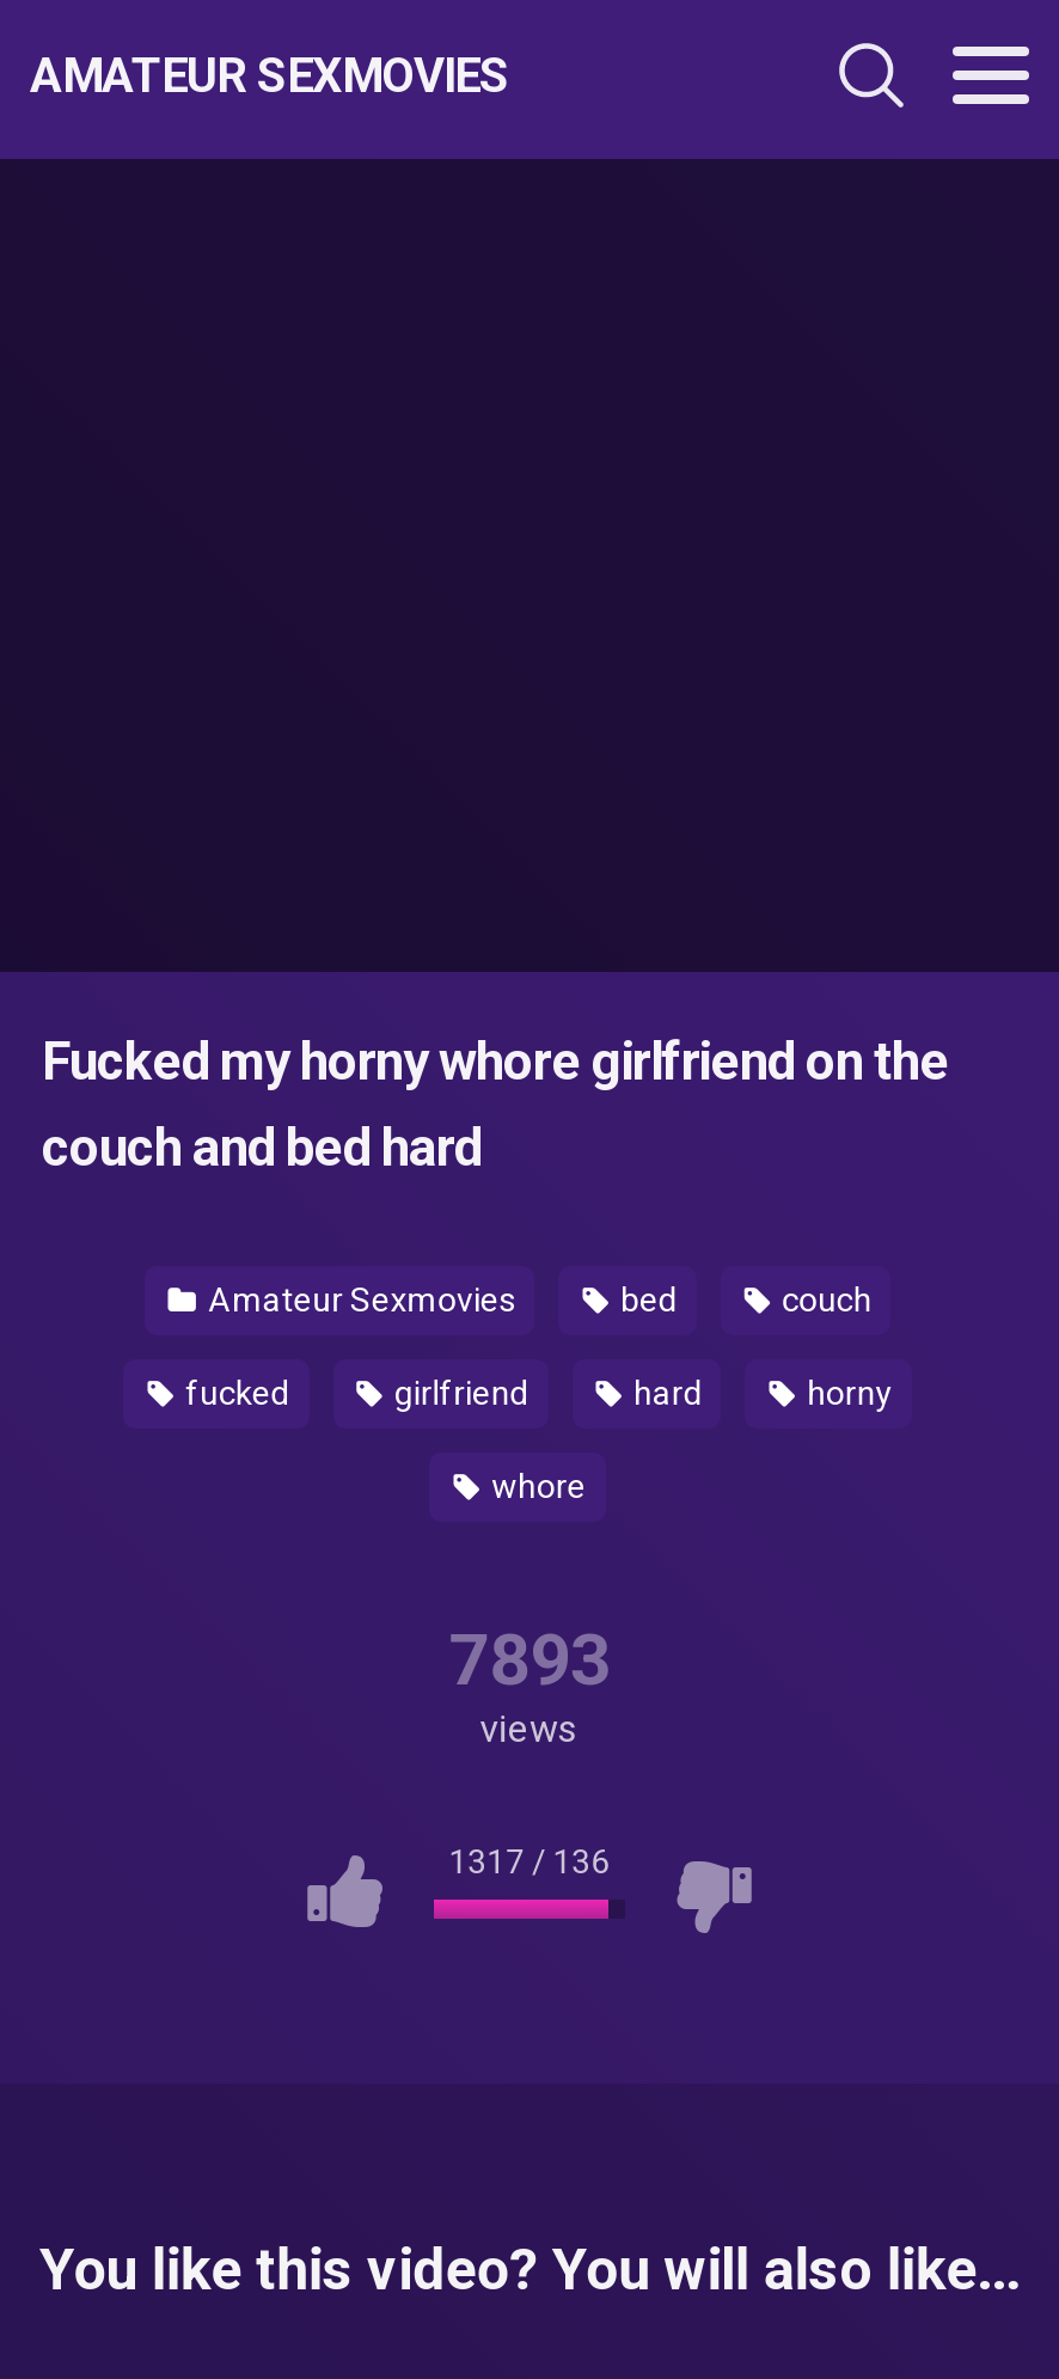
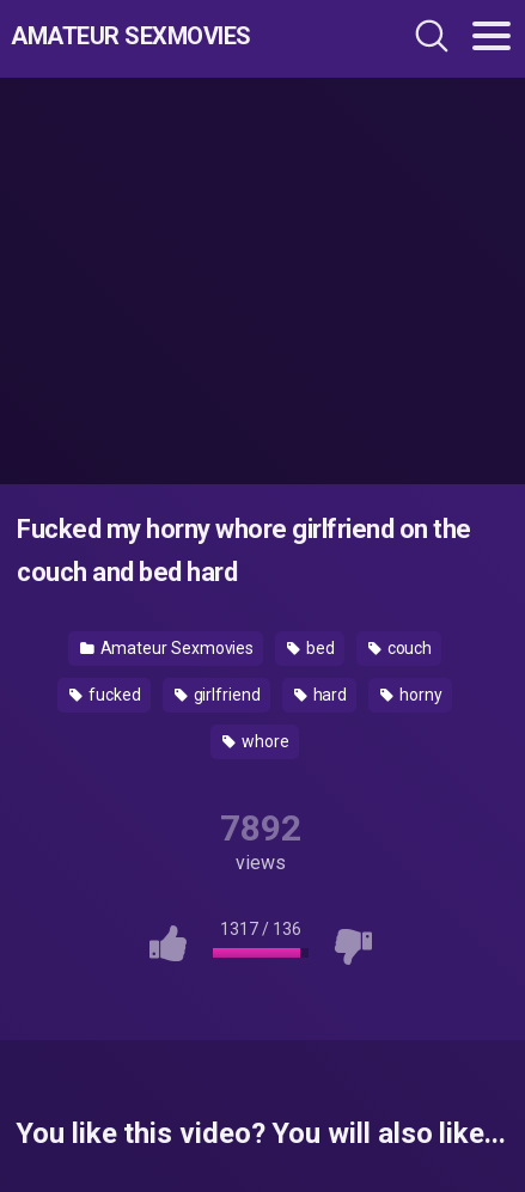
[449,1617,610,1701] 7893 -> [220,807,301,849] 7892

